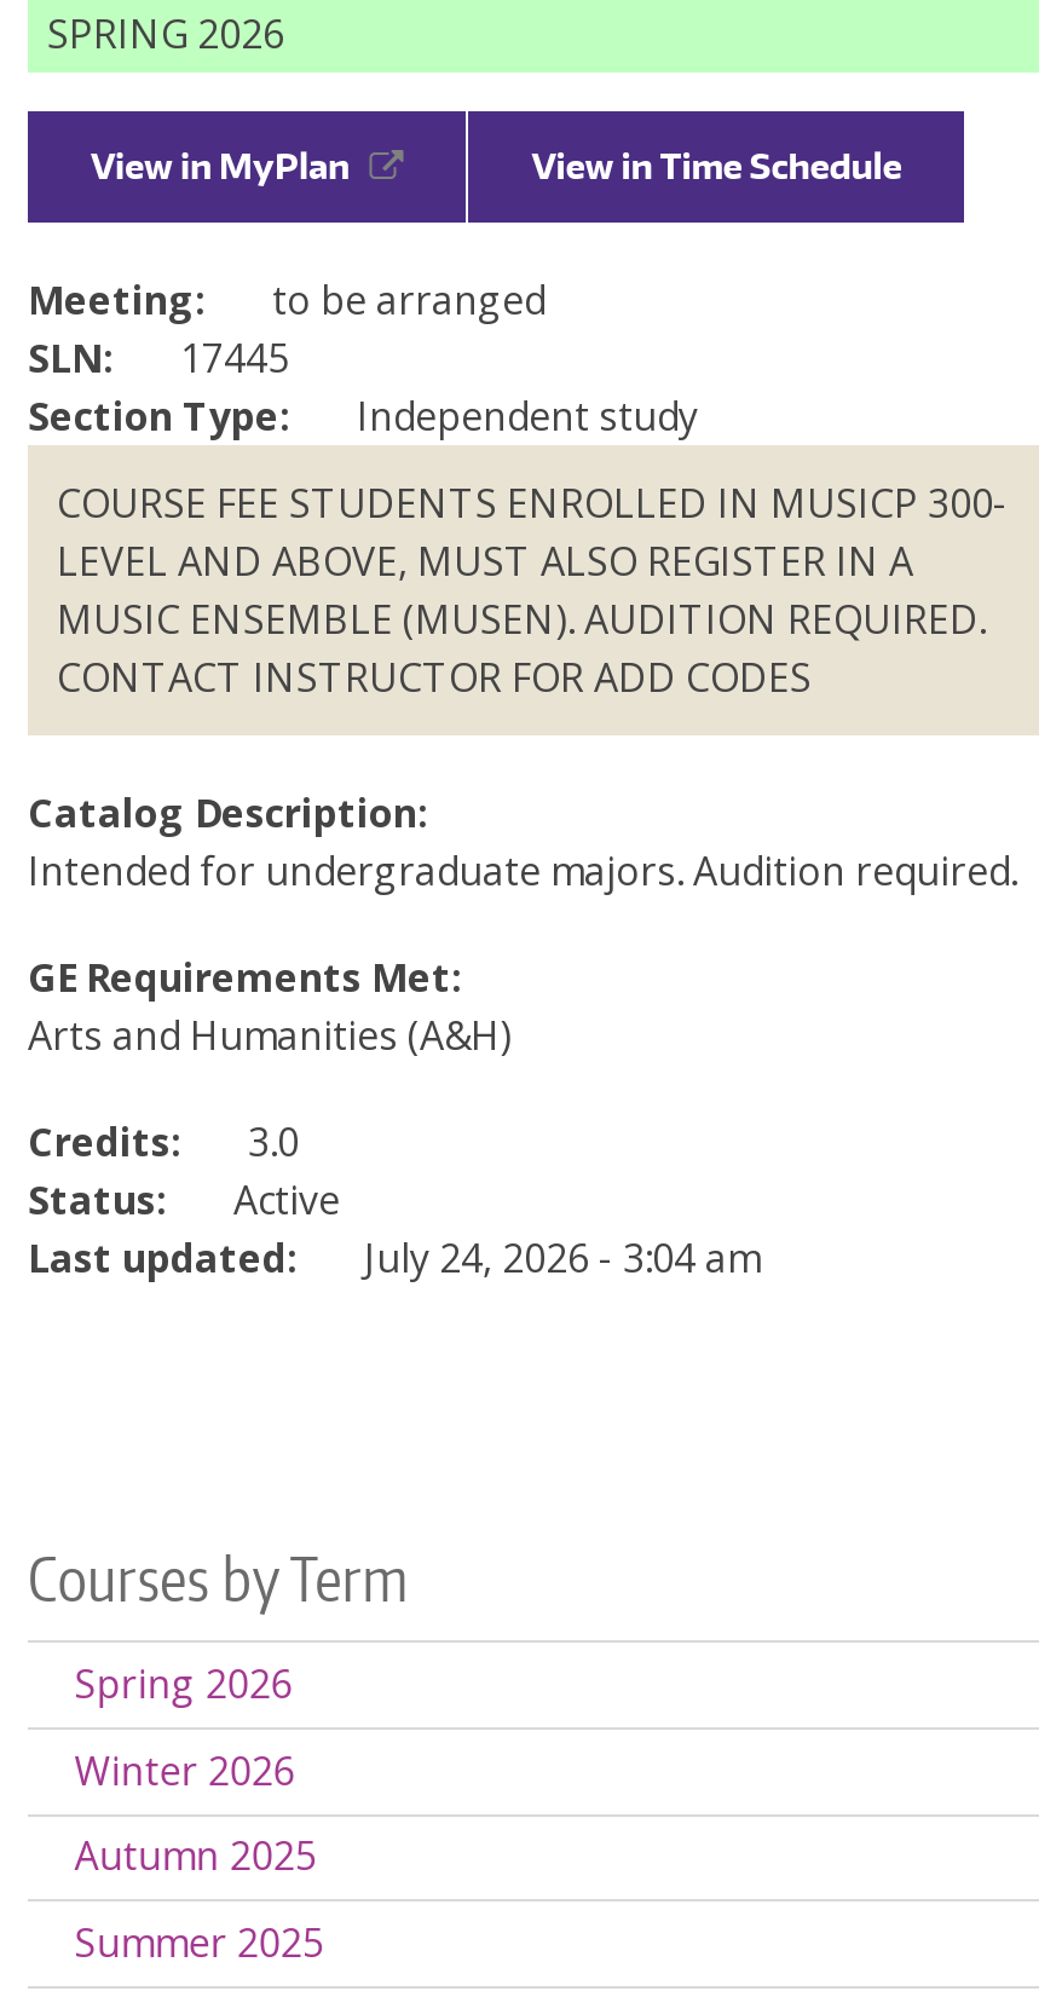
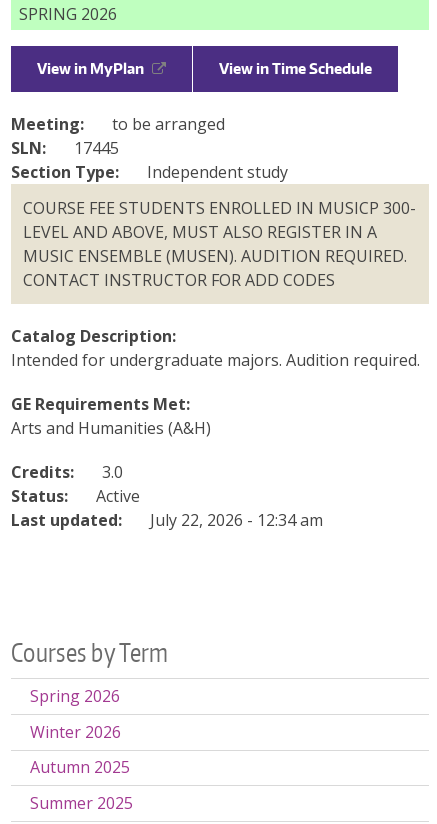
[28,1232,761,1285] Last updated: July 24, 2026 - 3:04 am -> [11,509,323,531] Last updated: July 22, 2026 - 12:34 am

